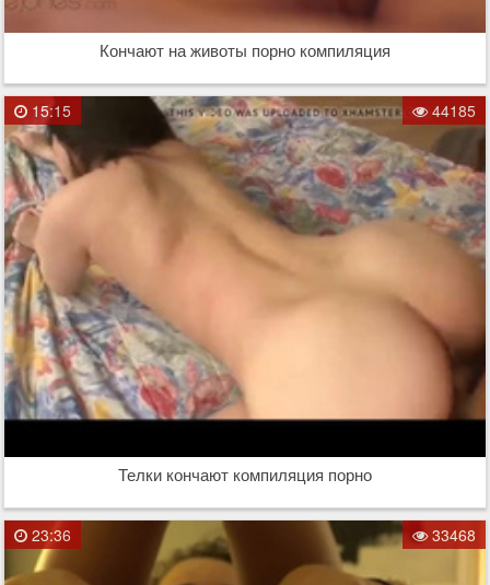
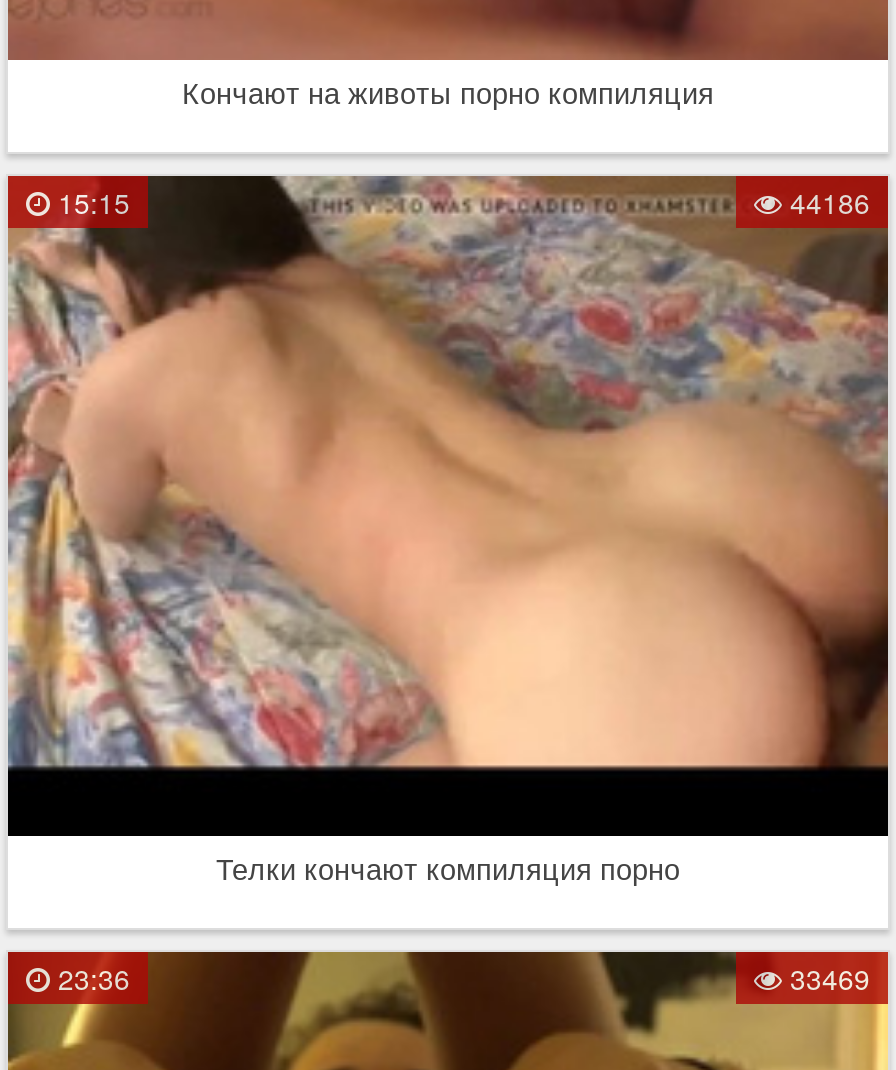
[428,100,476,121] 44185 -> [782,182,870,222] 44186
[428,524,476,546] 33468 -> [782,958,870,998] 33469

